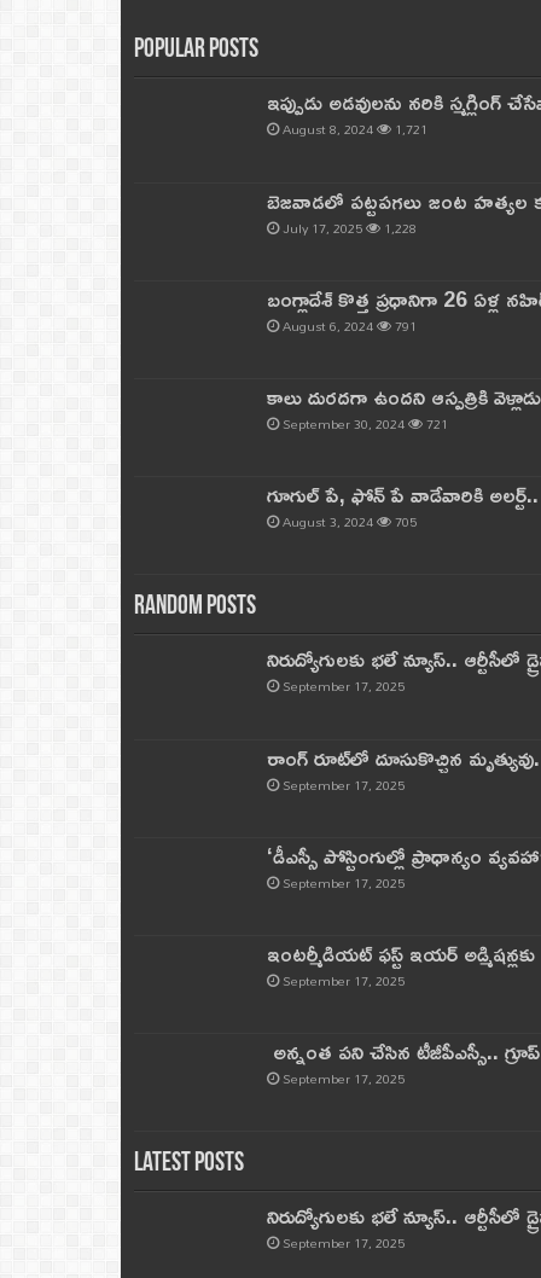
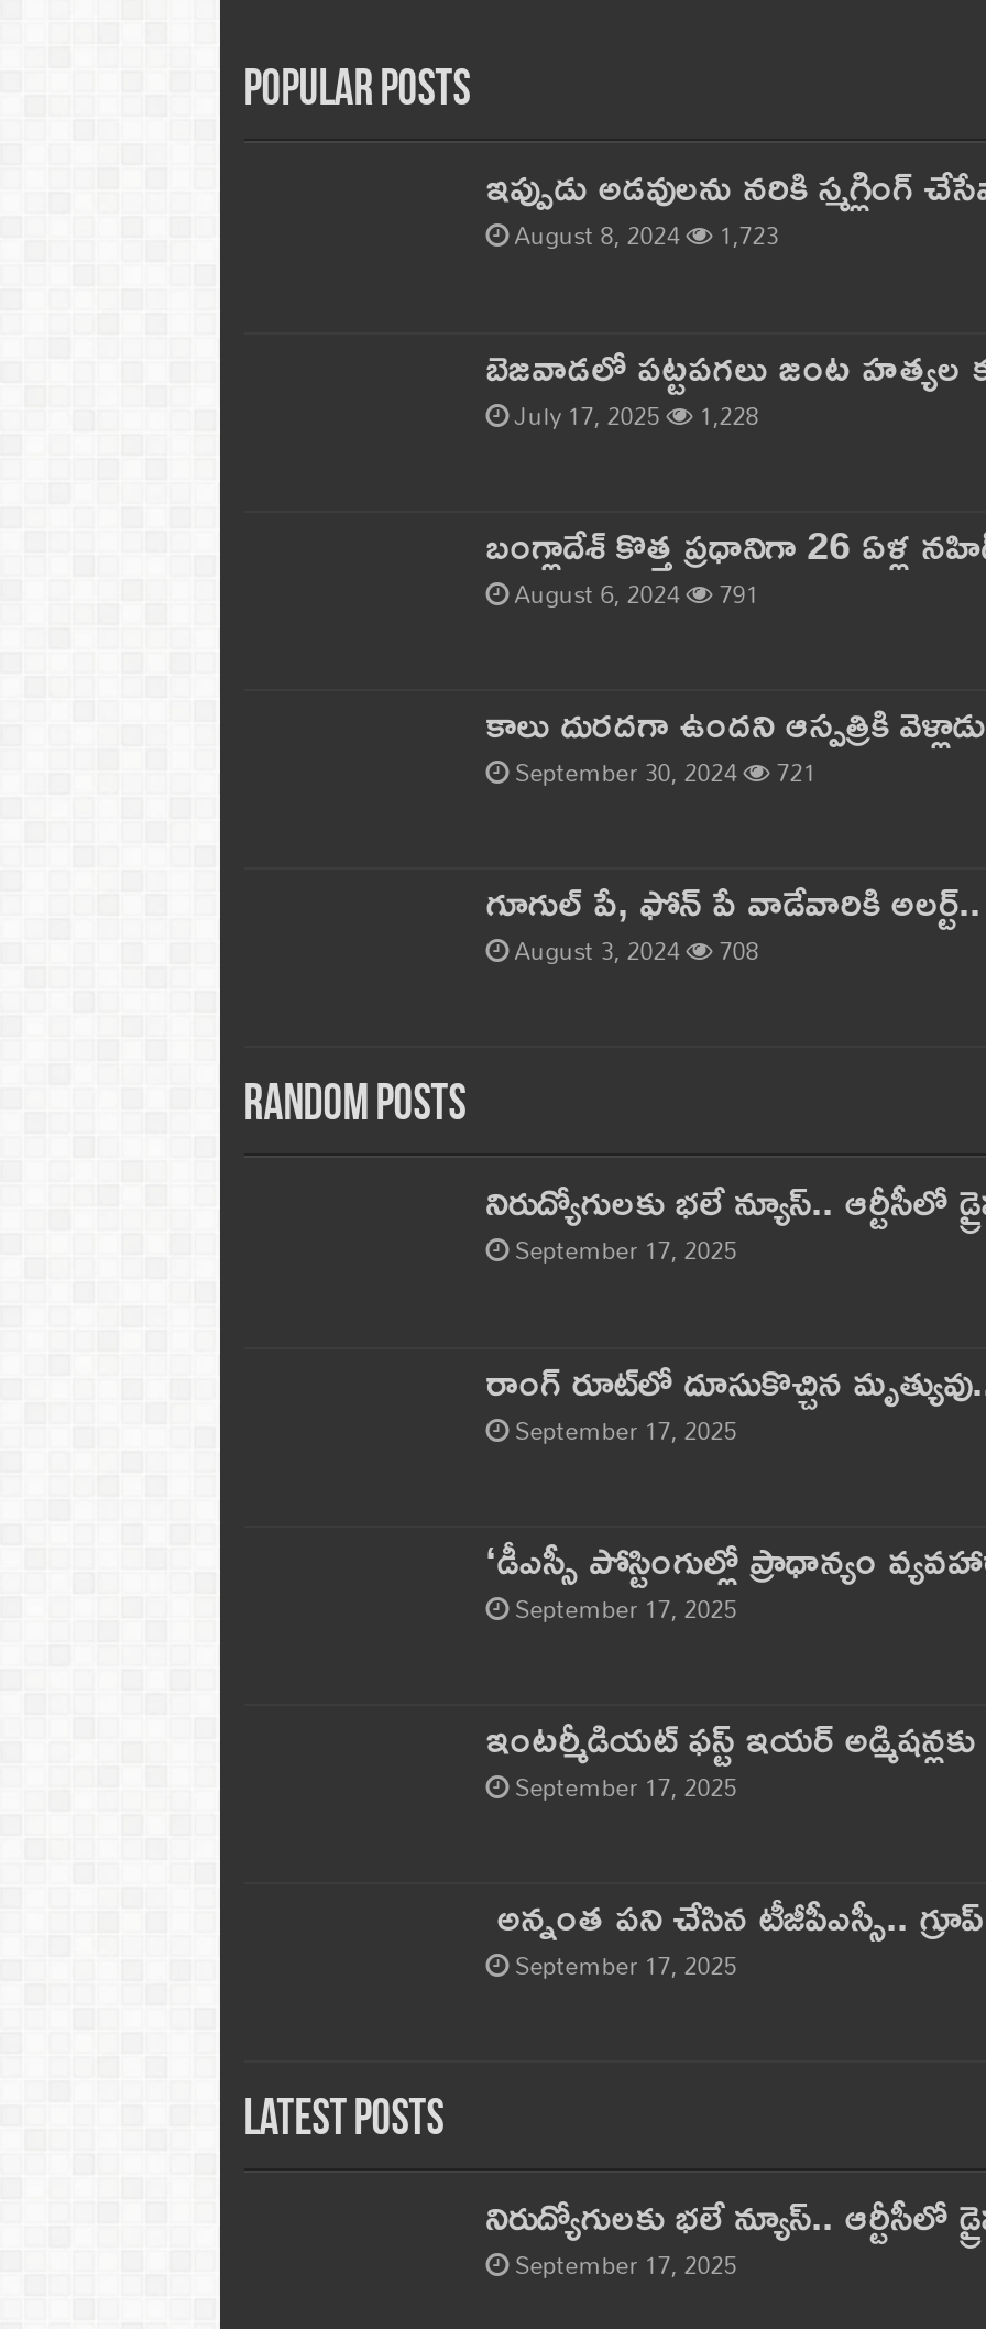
[282,117,427,143] August 8, 2024 1,721 -> [515,212,779,261] August 8, 2024 1,723
[282,509,416,535] August 3, 2024 705 -> [515,927,759,976] August 3, 2024 708

